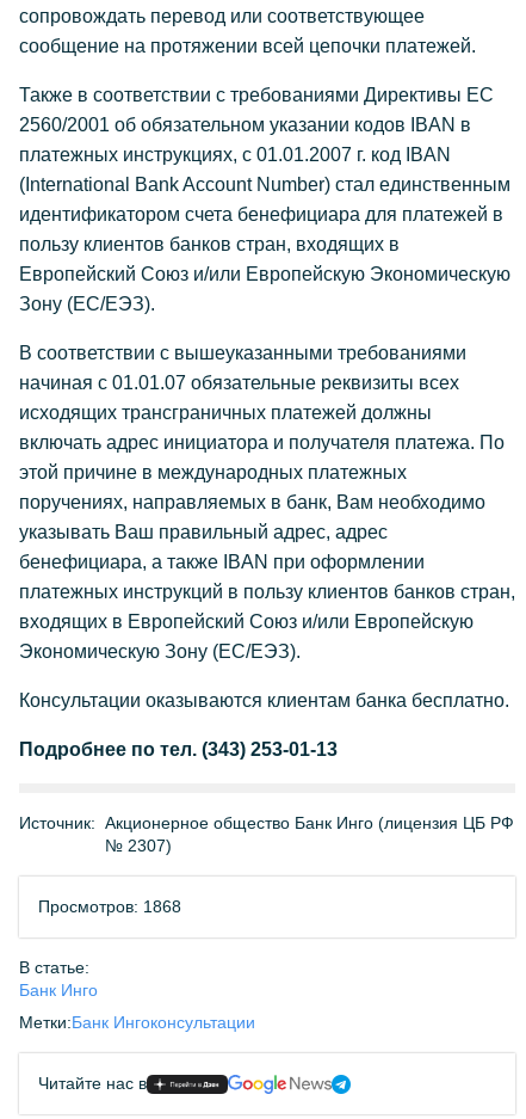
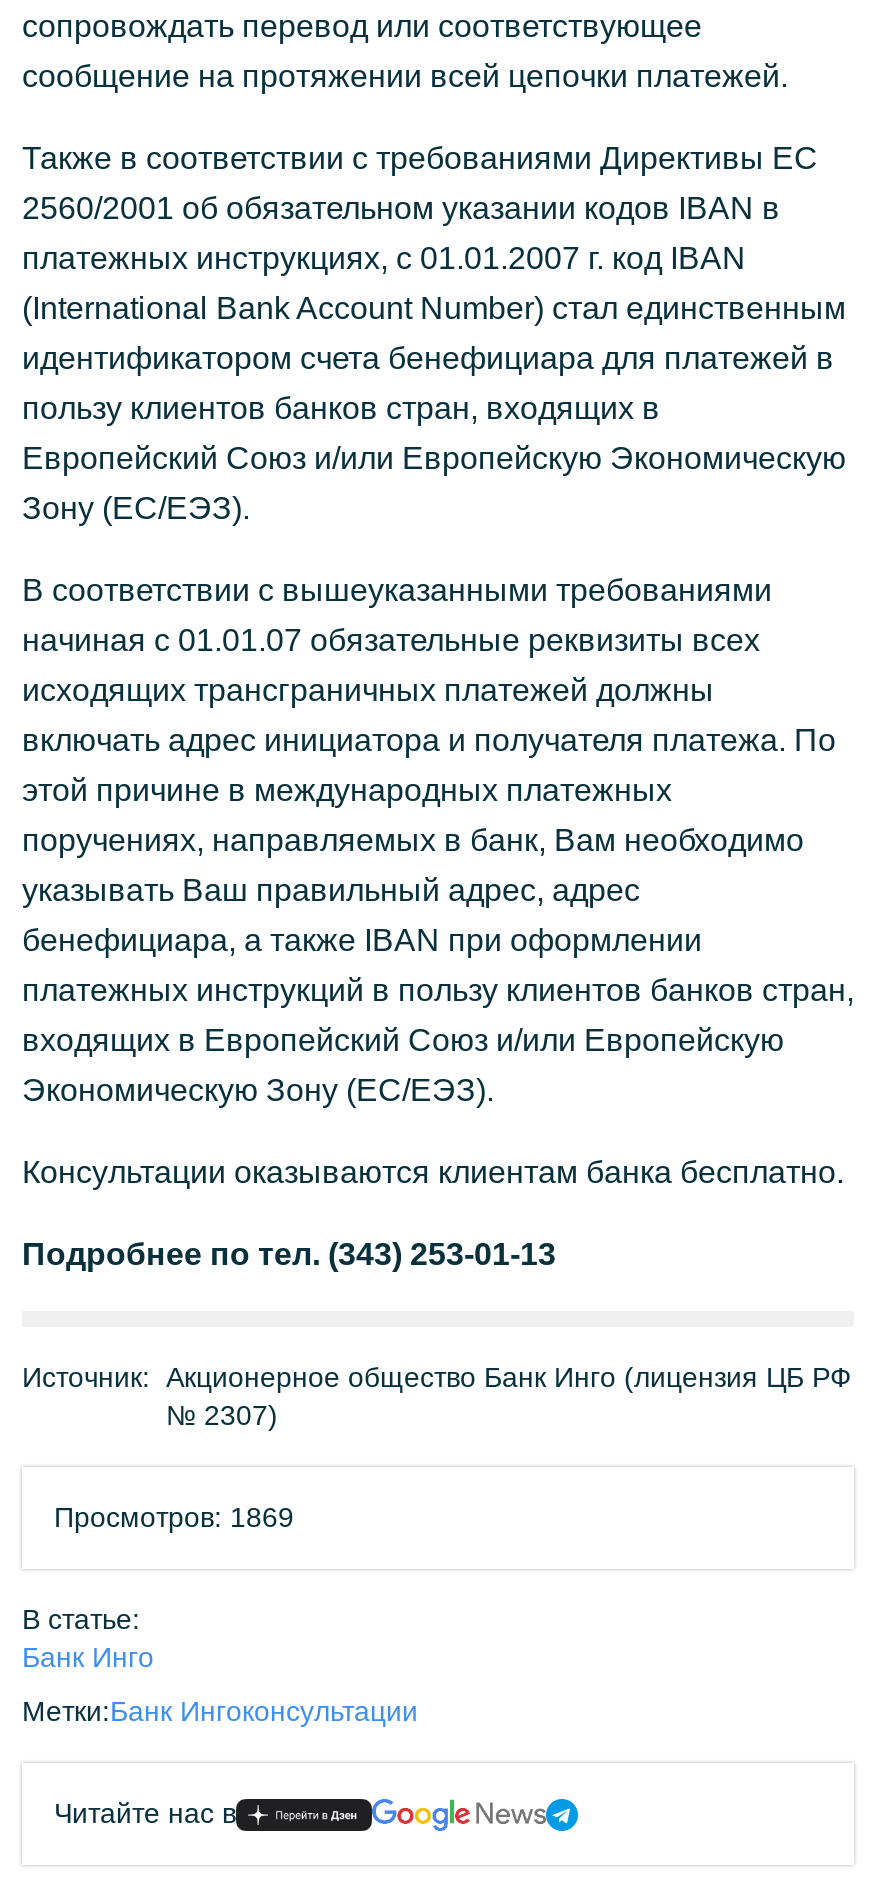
[38,897,181,916] Просмотров: 1868 -> [54,1501,294,1533] Просмотров: 1869

